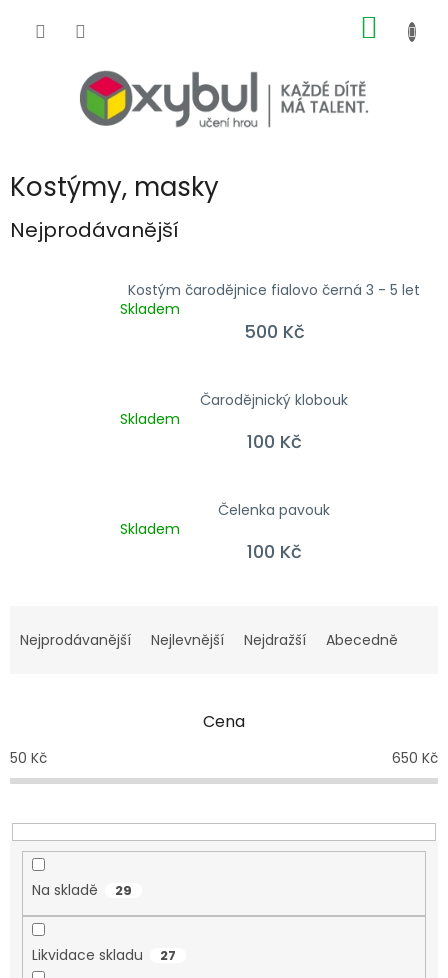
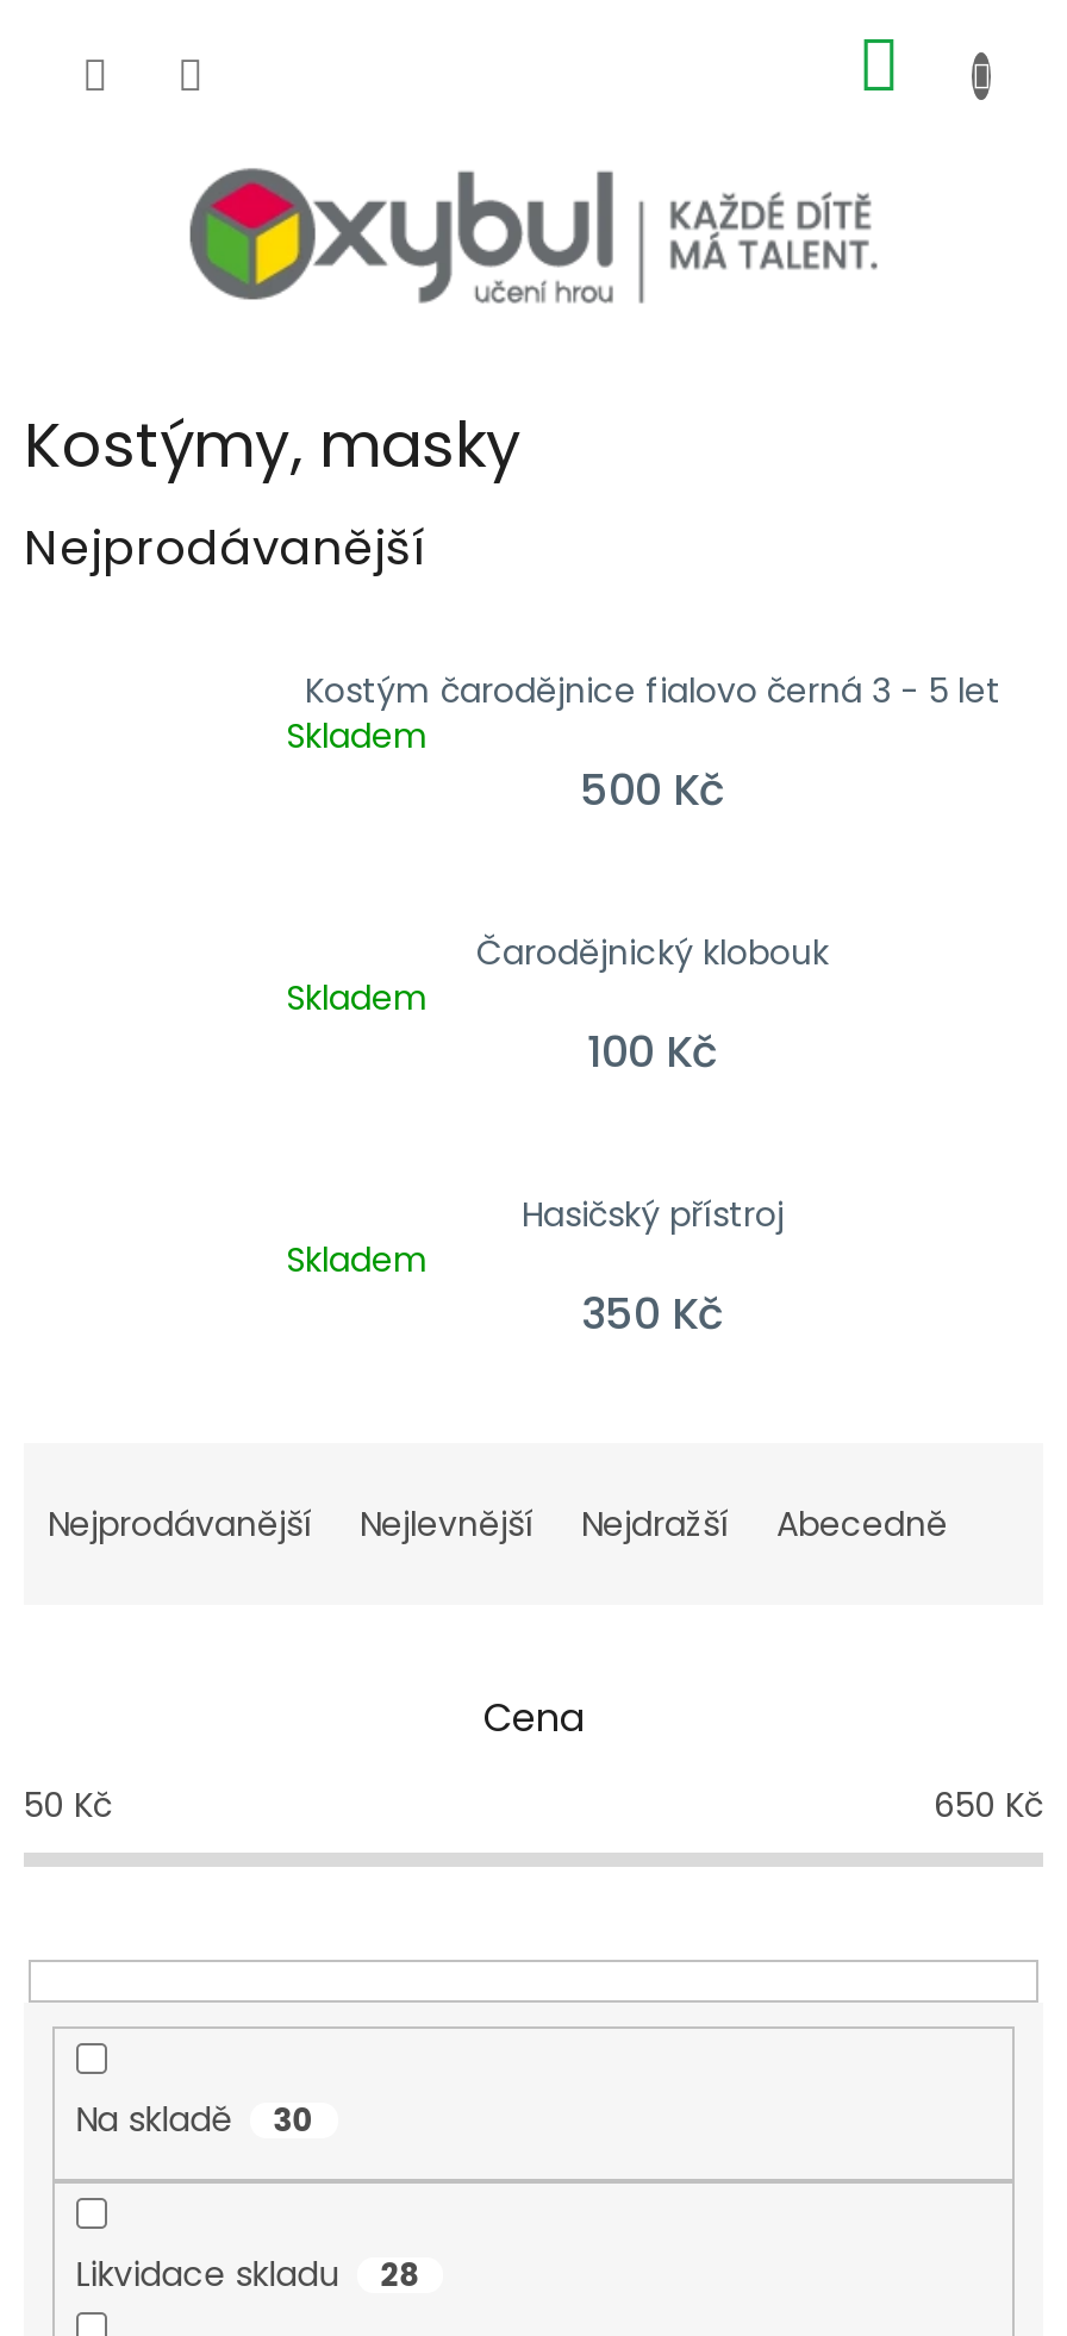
[218,500,330,520] Čelenka pavouk -> [522,1190,784,1238] Hasičský přístroj
[246,539,301,564] 100 Kč -> [581,1283,724,1343] 350 Kč
[32,880,132,900] Na skladě 29 -> [76,2095,314,2142] Na skladě 30
[32,945,176,965] Likvidace skladu 27 -> [76,2251,419,2298] Likvidace skladu 28

